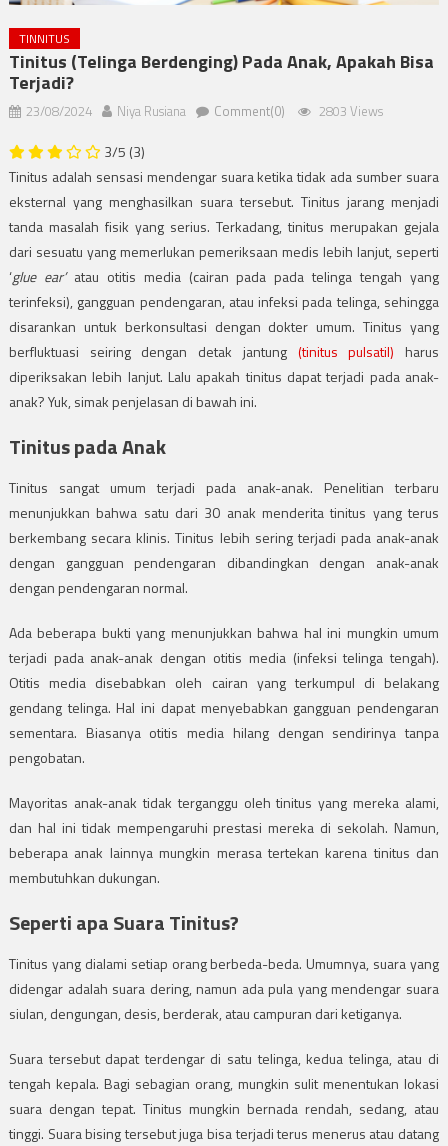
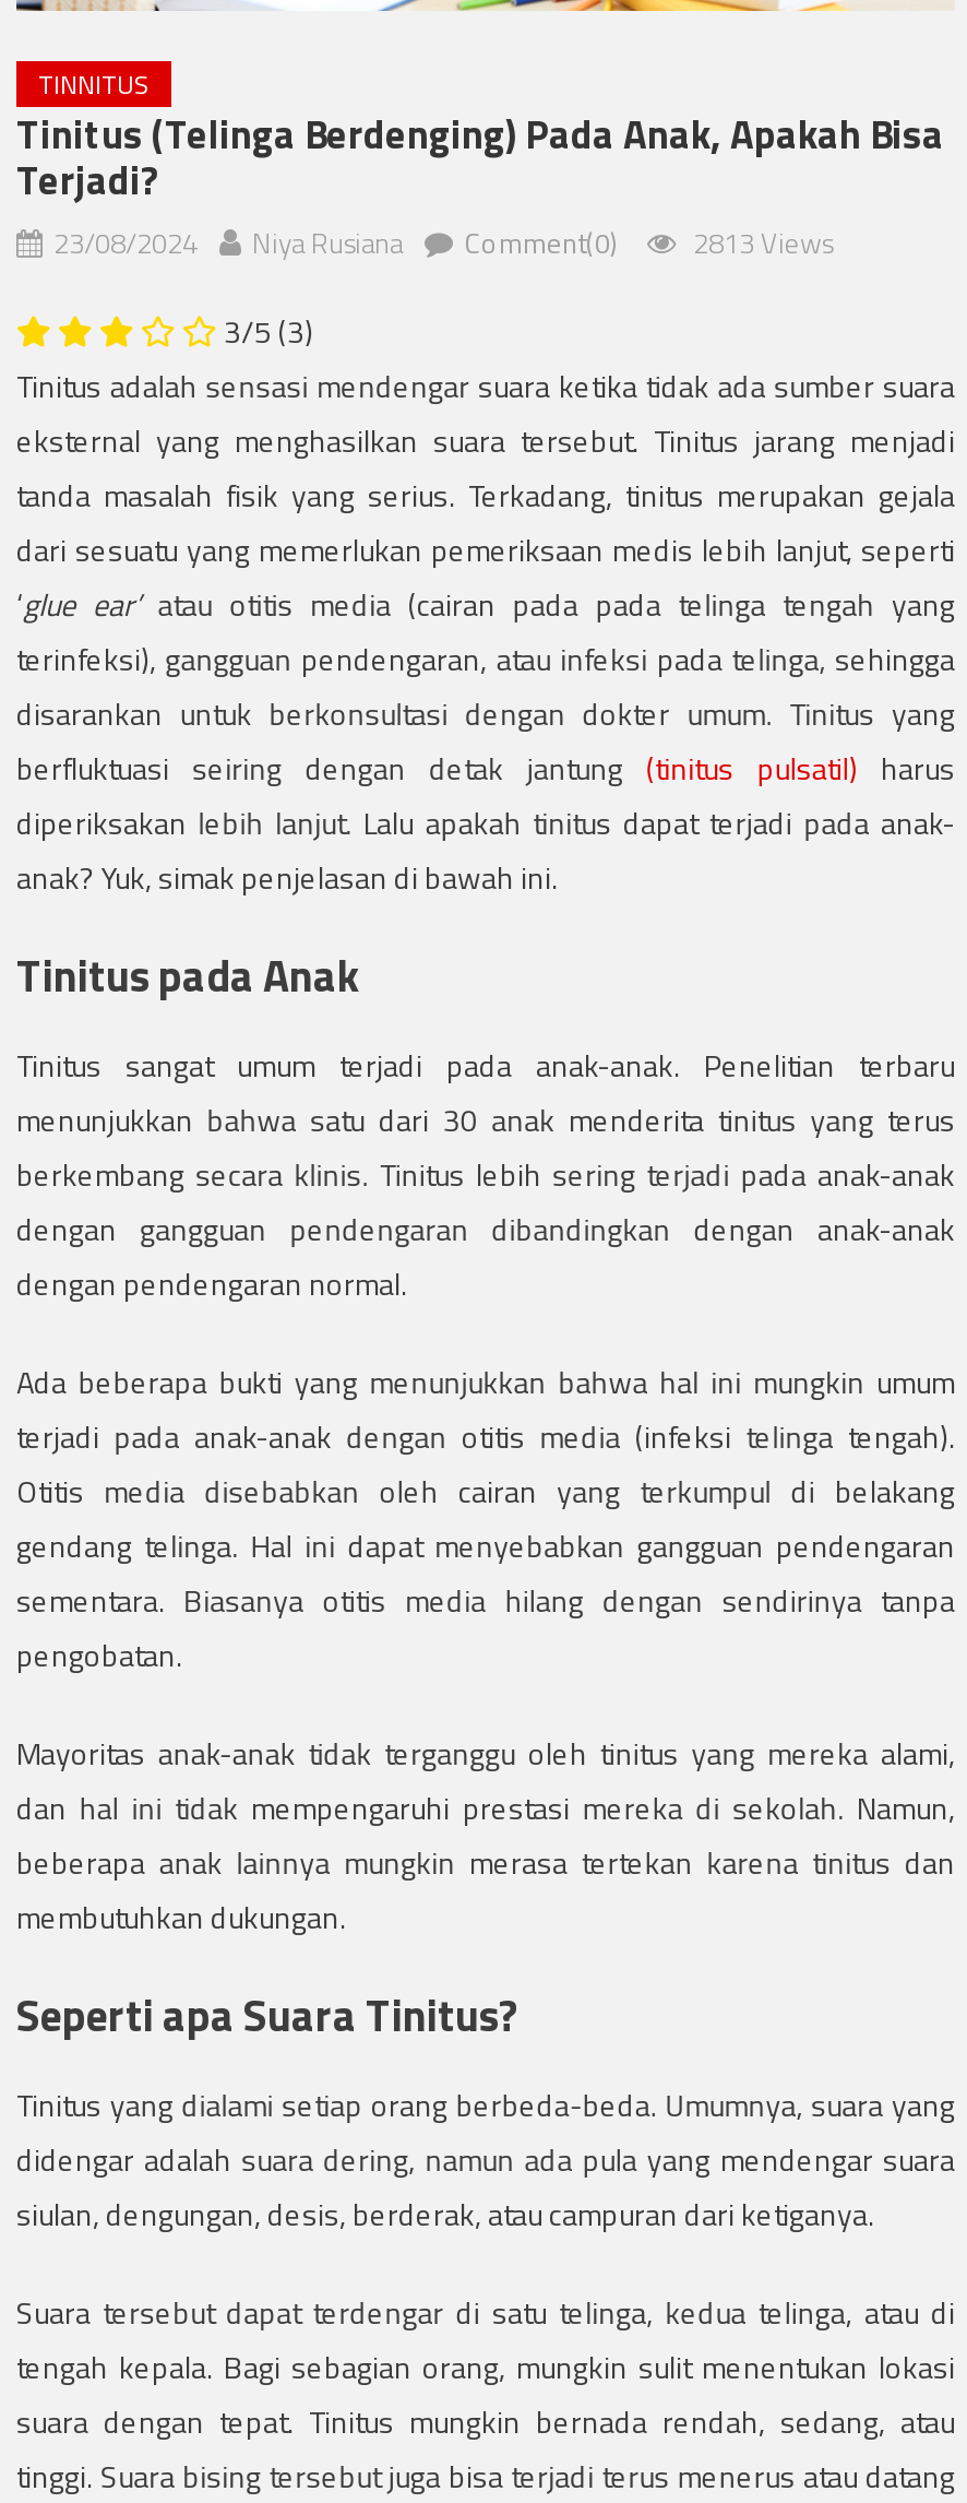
[26,101,383,121] 23/08/2024 Niya Rusiana Comment(0) 2803 Views -> [53,220,833,264] 23/08/2024 Niya Rusiana Comment(0) 2813 Views

